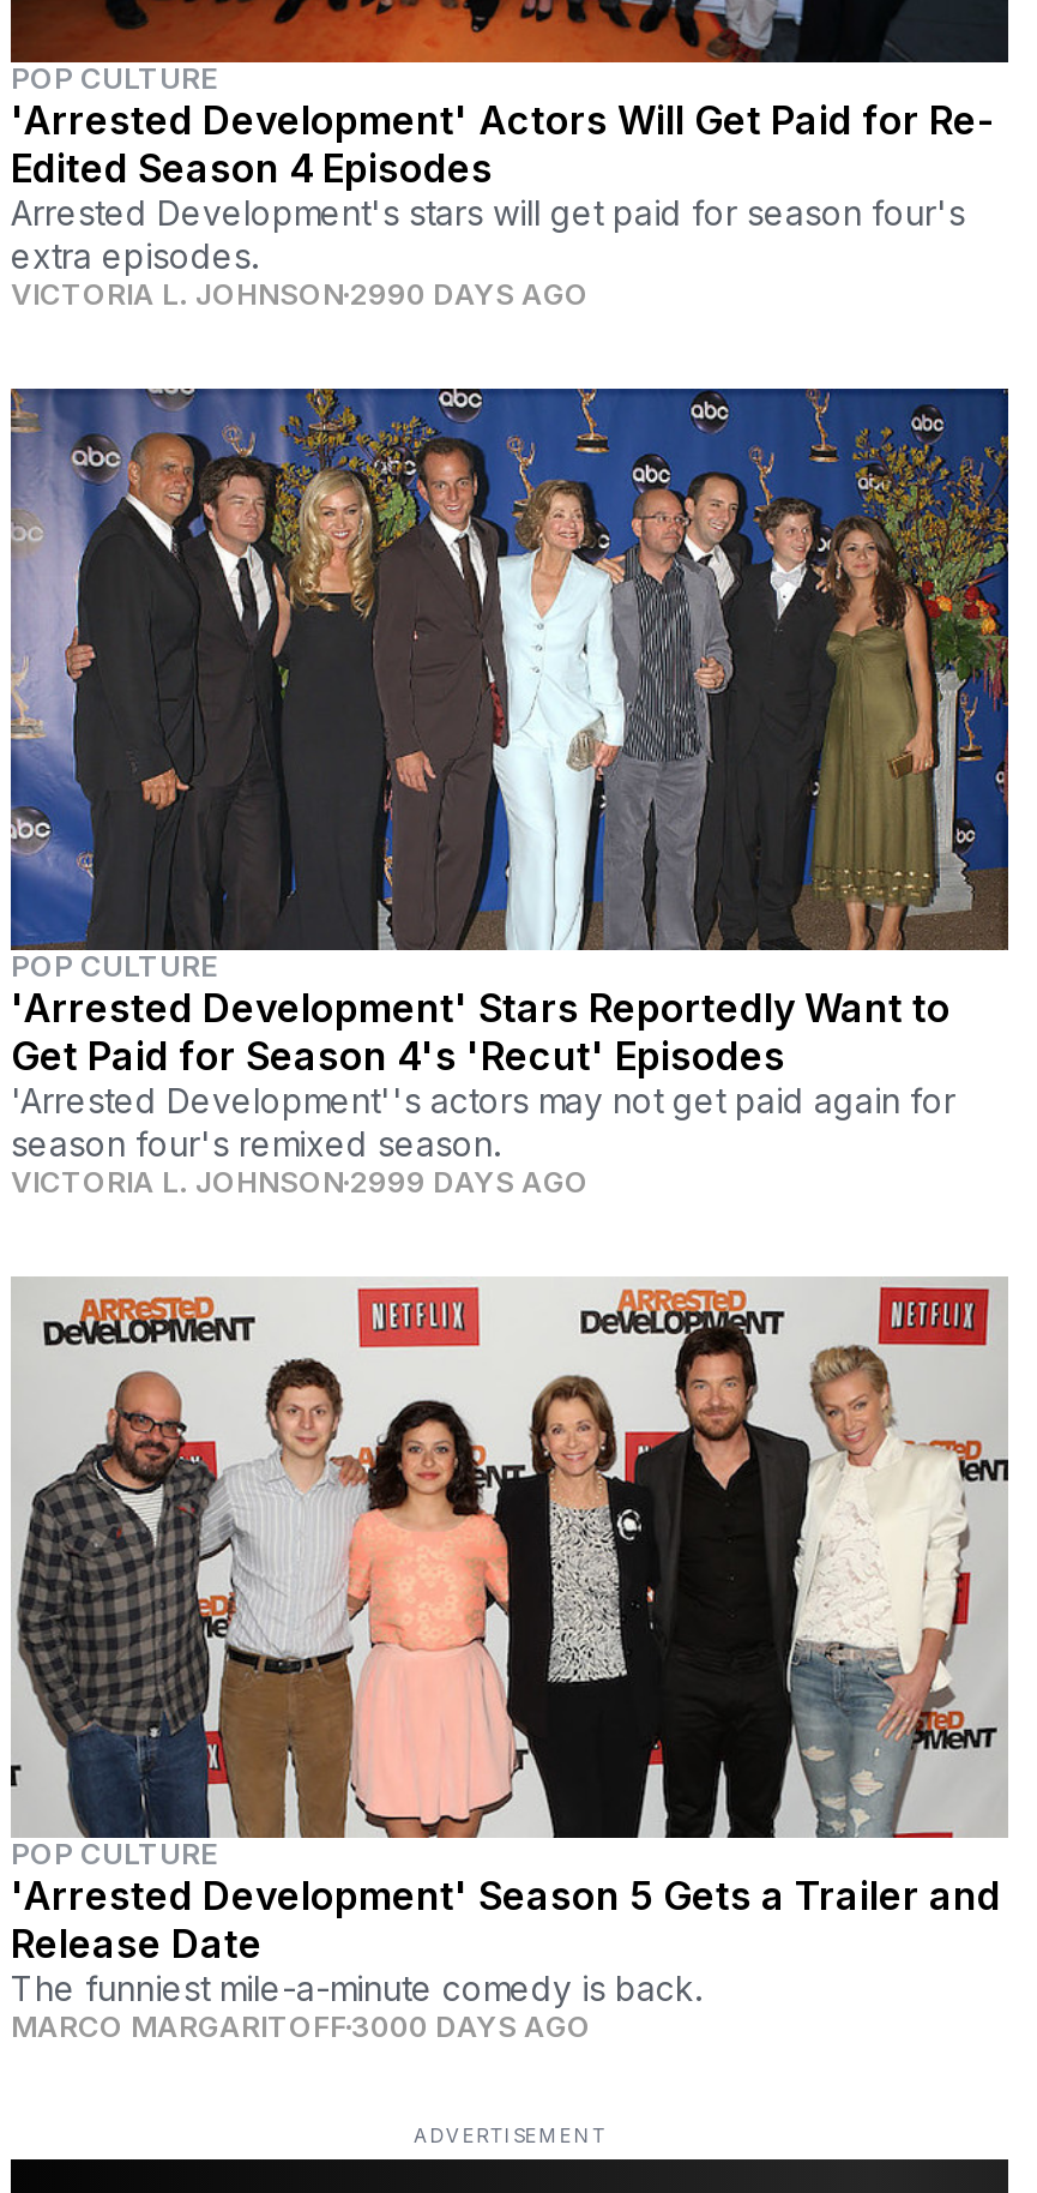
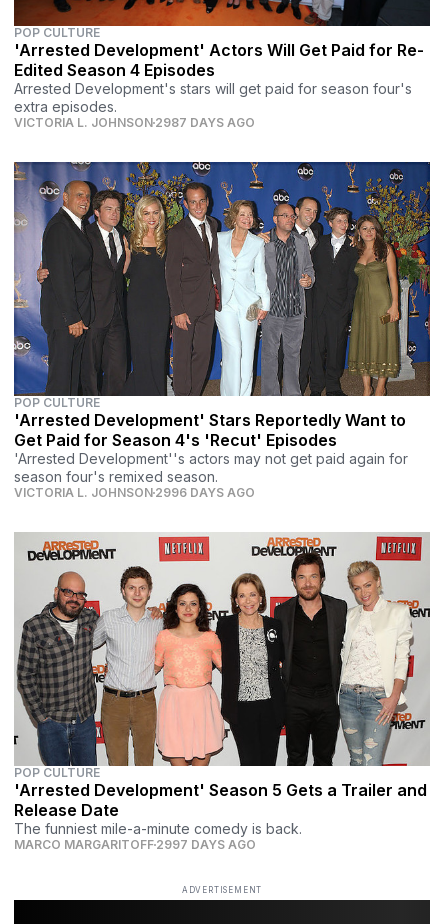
[11,275,589,311] VICTORIA L. JOHNSON 2990 DAYS AGO -> [14,115,255,130] VICTORIA L. JOHNSON 2987 DAYS AGO
[11,1163,589,1199] VICTORIA L. JOHNSON 2999 DAYS AGO -> [14,485,255,500] VICTORIA L. JOHNSON 2996 DAYS AGO
[11,2009,591,2045] MARCO MARGARITOFF 3000 DAYS AGO -> [14,837,256,852] MARCO MARGARITOFF 2997 DAYS AGO

